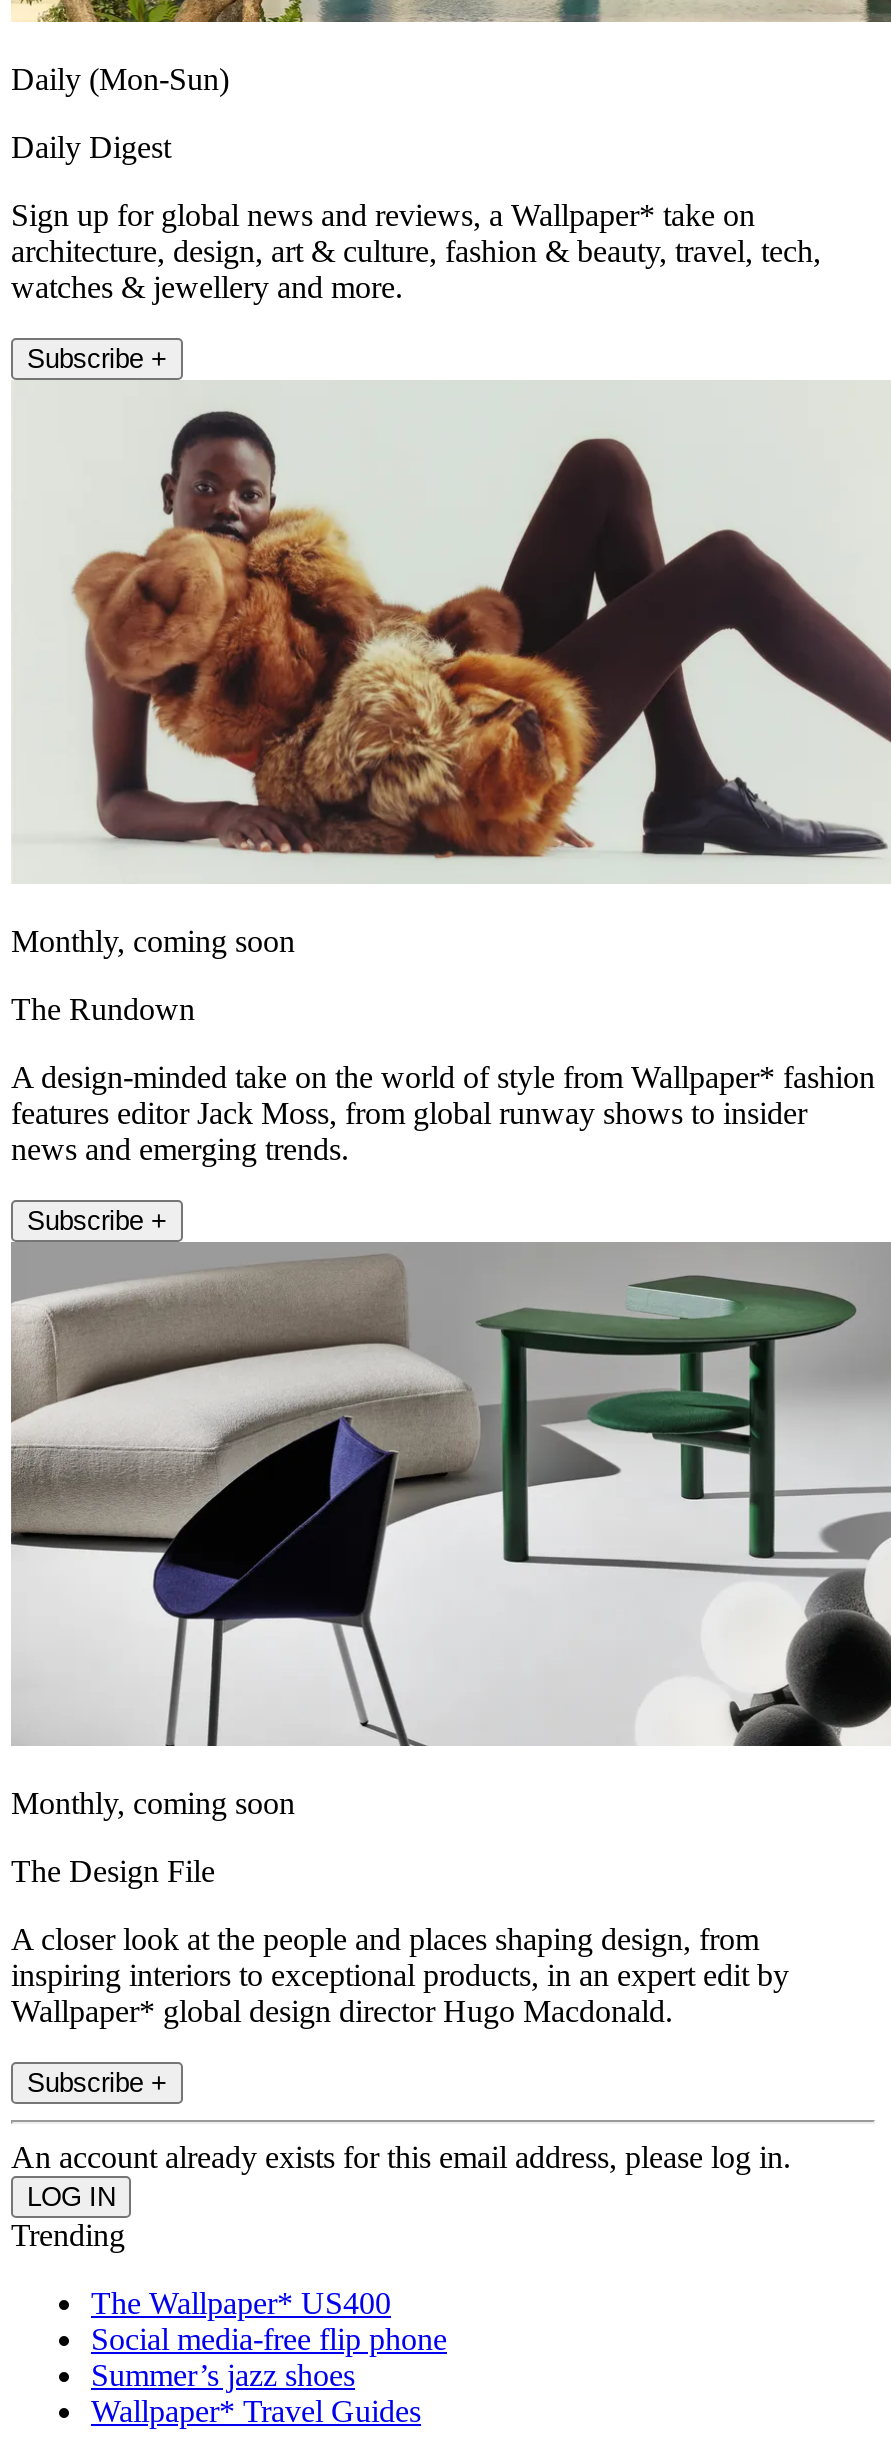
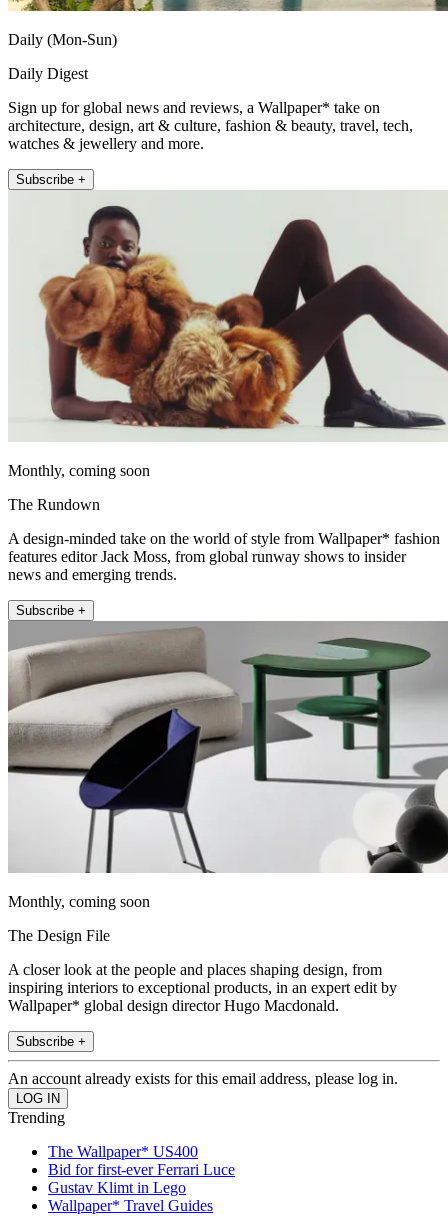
[91,2321,447,2391] Social media-free flip phone | Summer’s jazz shoes -> [48,1161,235,1196] Bid for first-ever Ferrari Luce | Gustav Klimt in Lego

